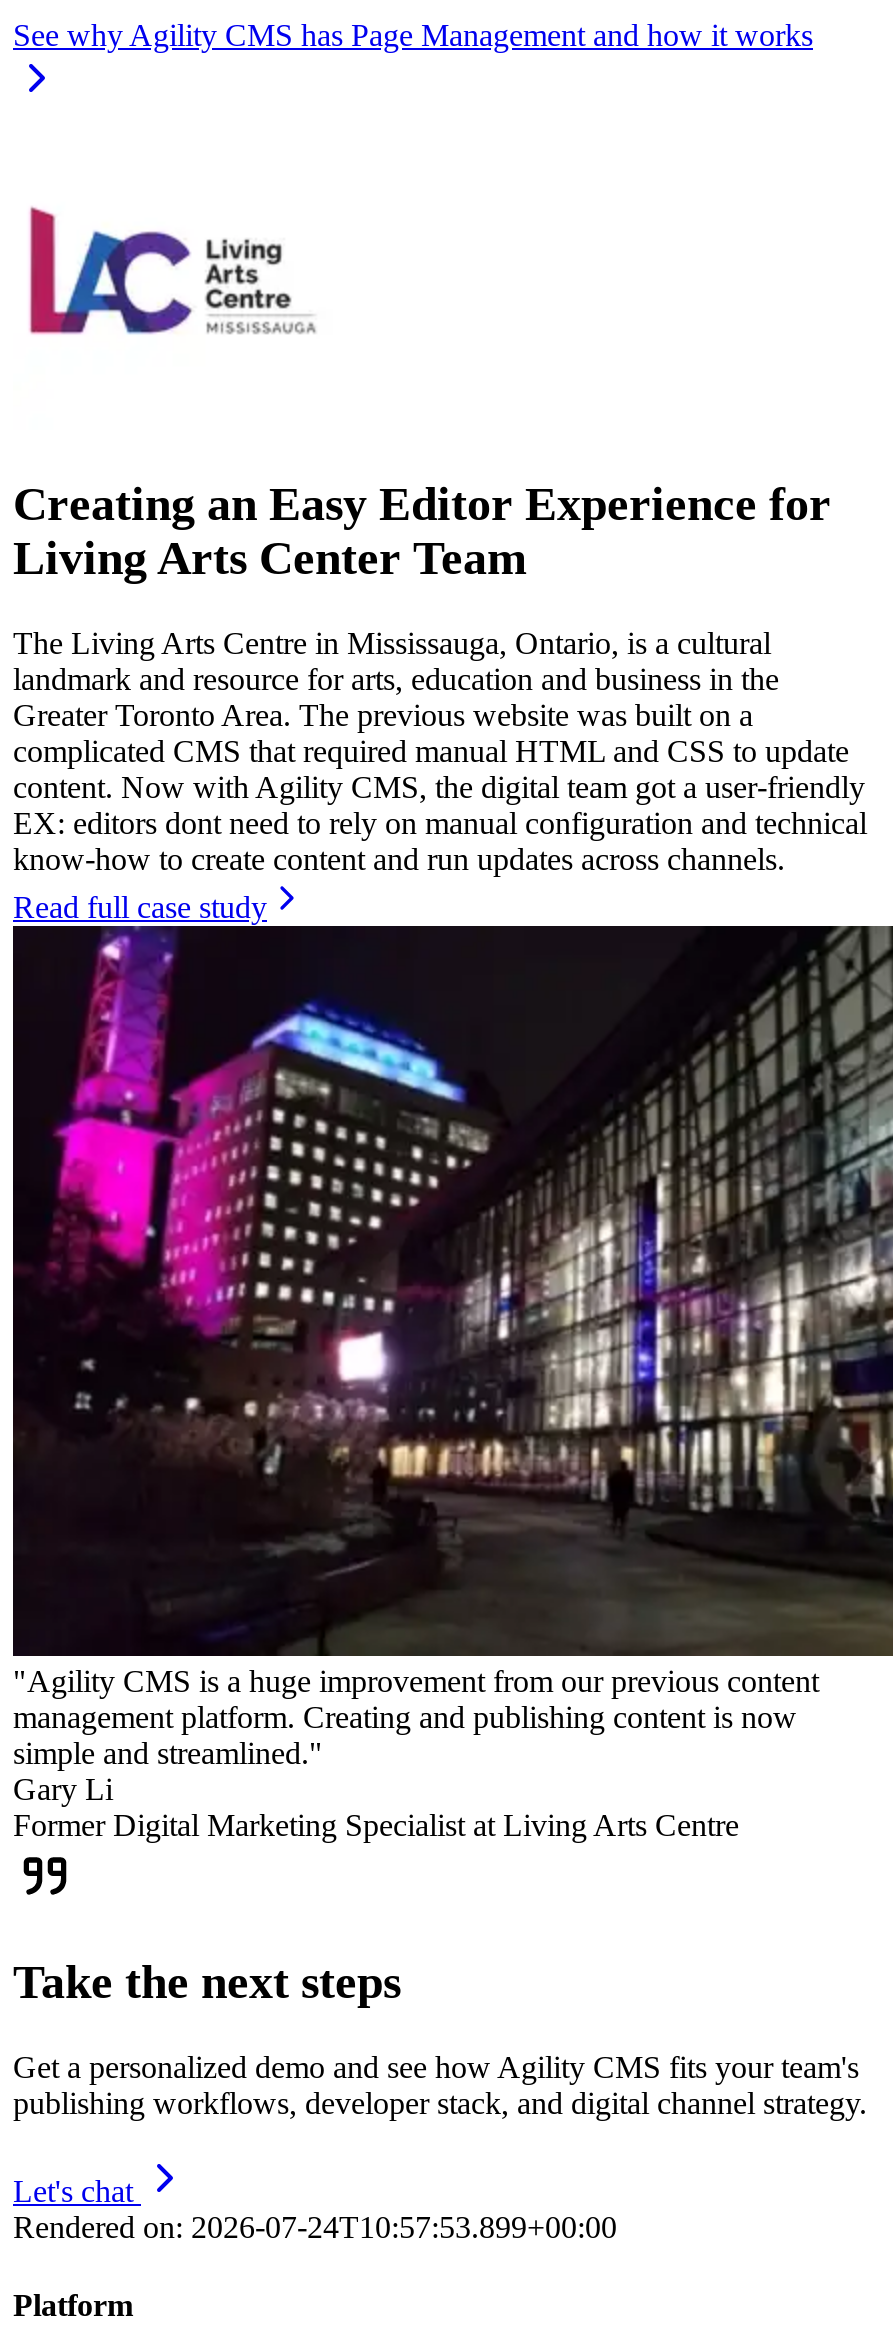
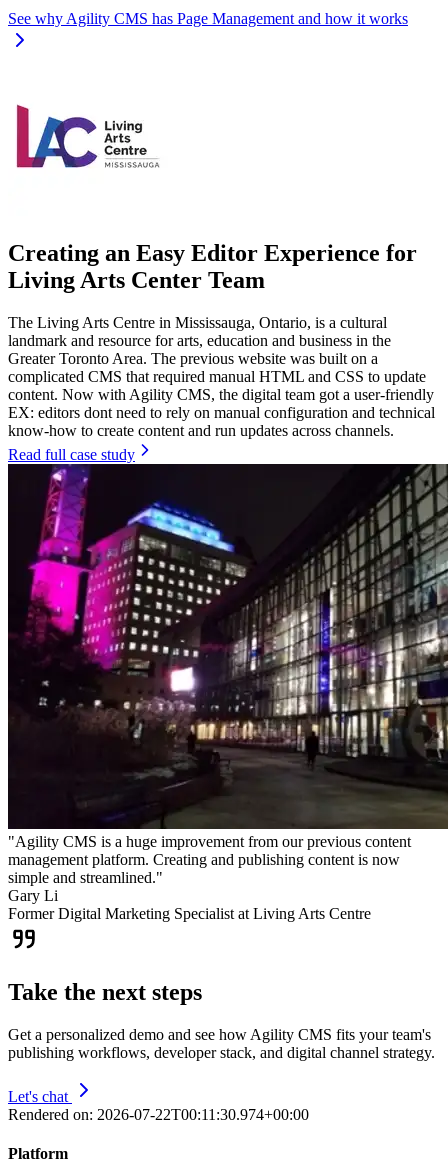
[13,2210,617,2244] Rendered on: 2026-07-24T10:57:53.899+00:00 -> [8,1106,309,1123] Rendered on: 2026-07-22T00:11:30.974+00:00

